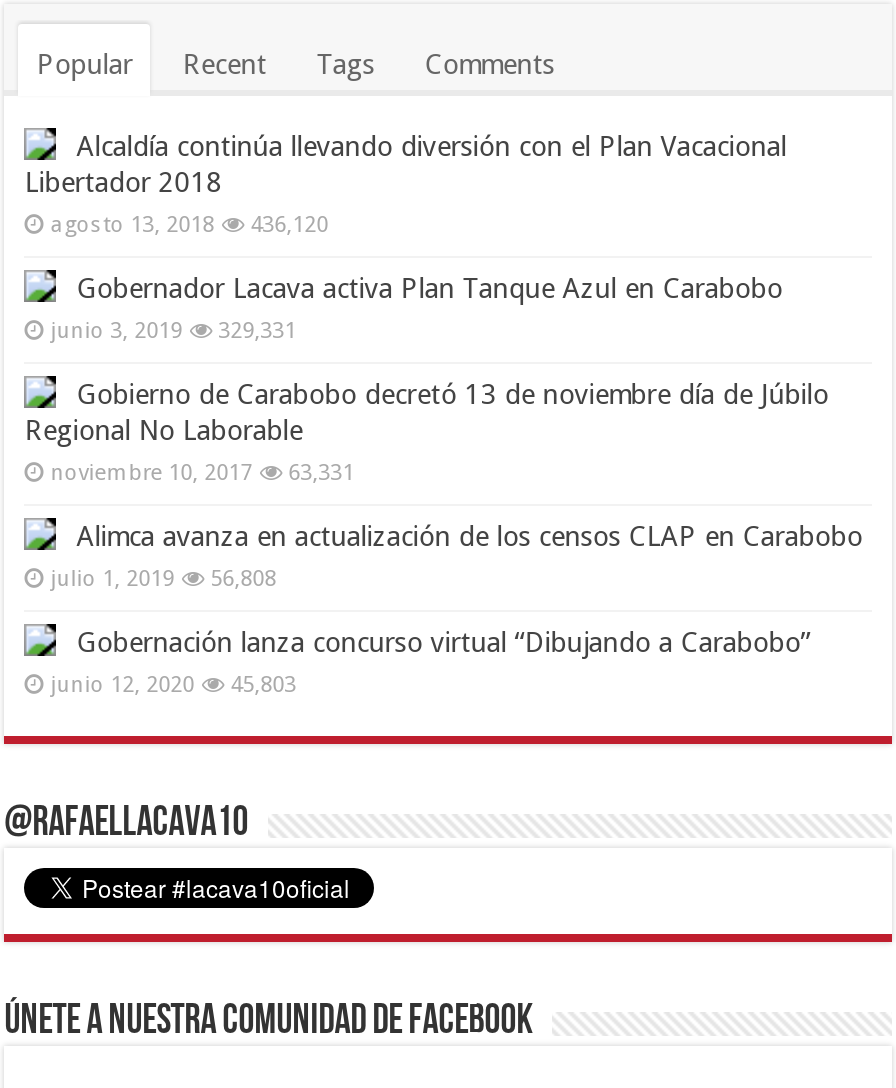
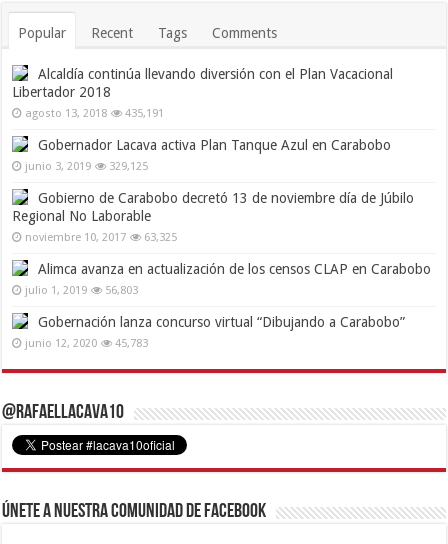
[50,213,328,239] agosto 13, 2018 436,120 -> [25,107,164,120] agosto 13, 2018 435,191
[50,319,296,345] junio 3, 2019 329,331 -> [25,160,148,173] junio 3, 2019 329,125
[50,461,354,487] noviembre 10, 2017 63,331 -> [25,231,177,244] noviembre 10, 2017 63,325
[50,567,276,593] julio 1, 2019 56,808 -> [25,284,138,297] julio 1, 2019 56,803
[50,673,296,699] junio 12, 2020 45,803 -> [25,337,148,350] junio 12, 2020 45,783

